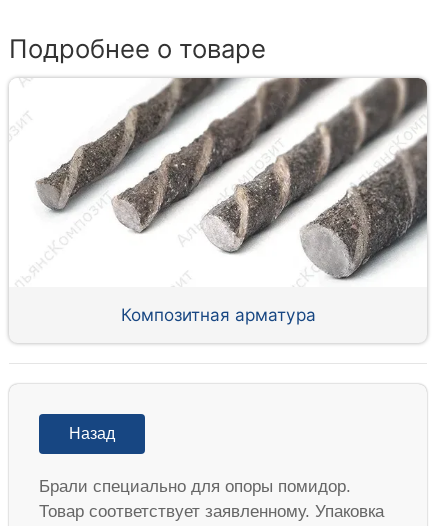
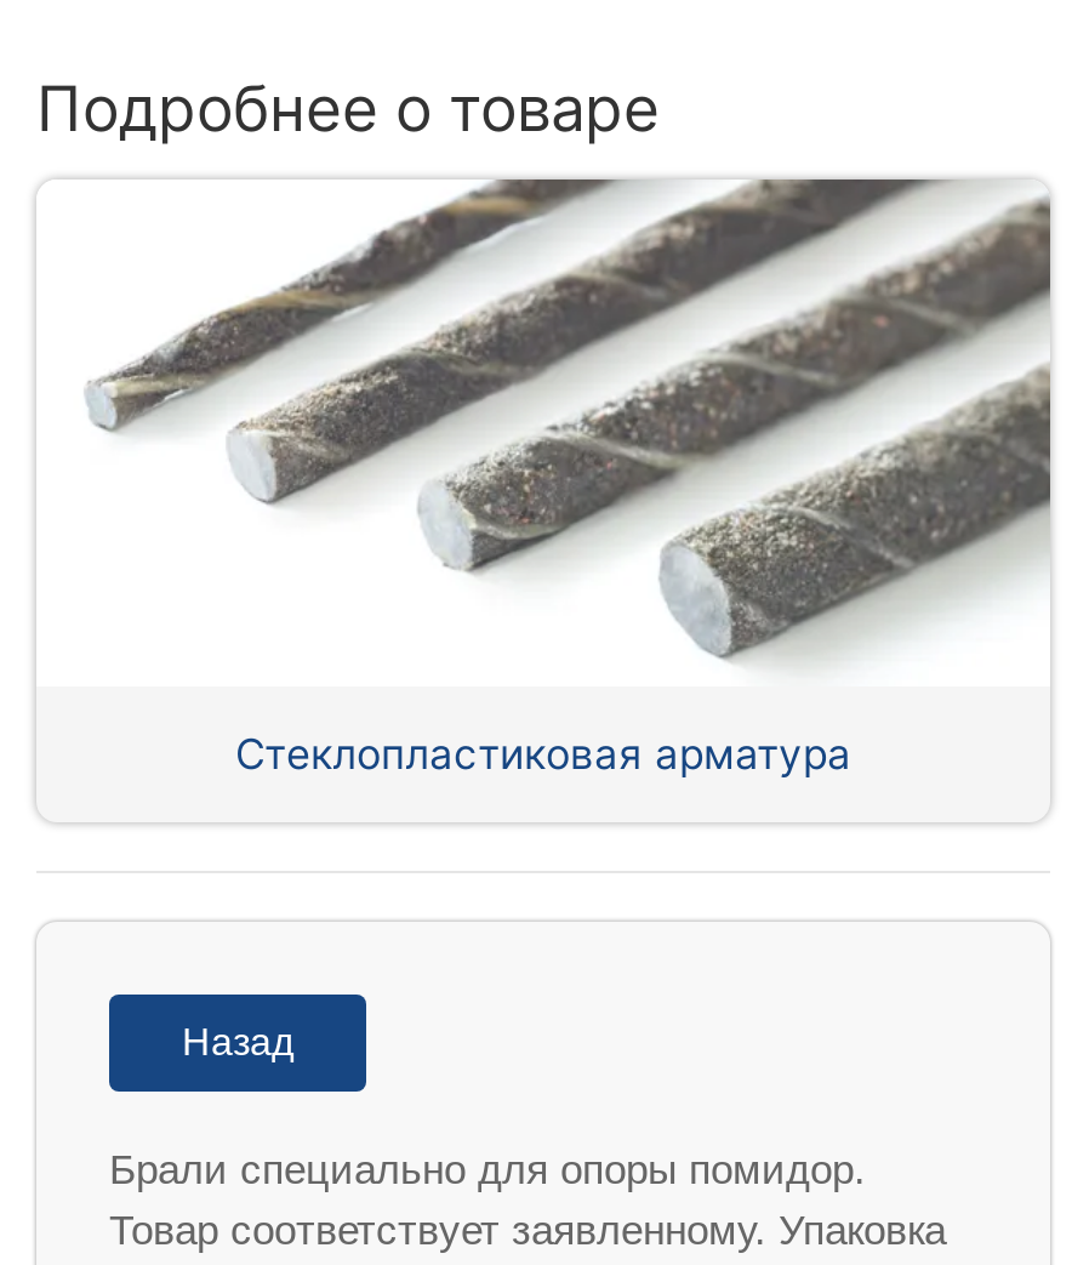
[30,77,428,325] [image] | Композитная арматура -> [85,177,1053,778] [image] | Стеклопластиковая арматура

